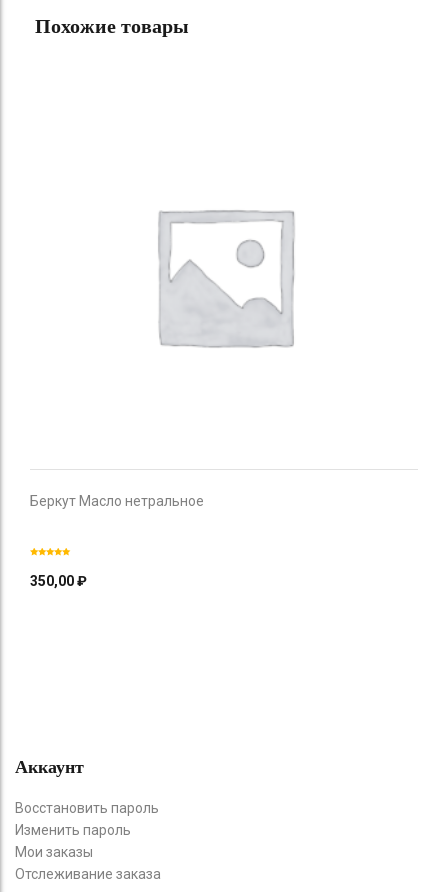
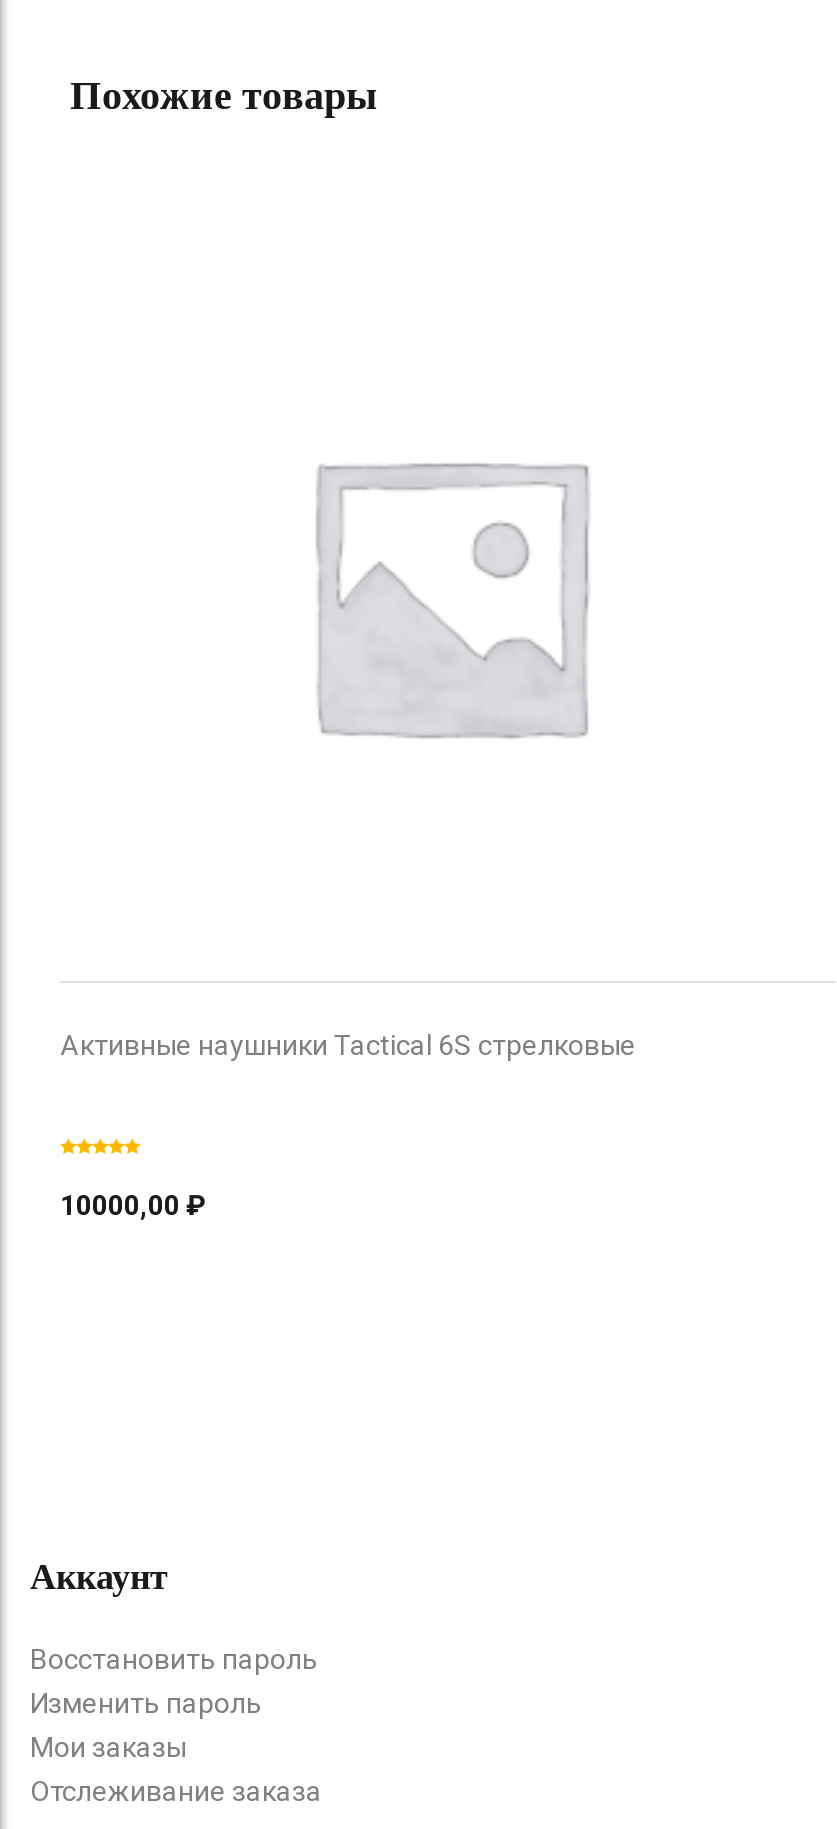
[30,493,204,509] Беркут Масло нетральное -> [60,1028,636,1060] Активные наушники Tactical 6S стрелковые
[30,573,87,589] 350,00 ₽ -> [60,1188,206,1220] 10000,00 ₽

